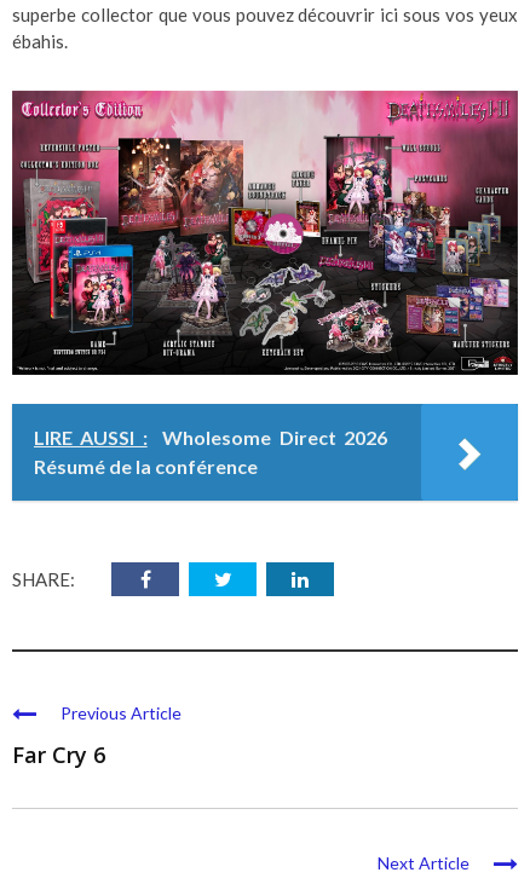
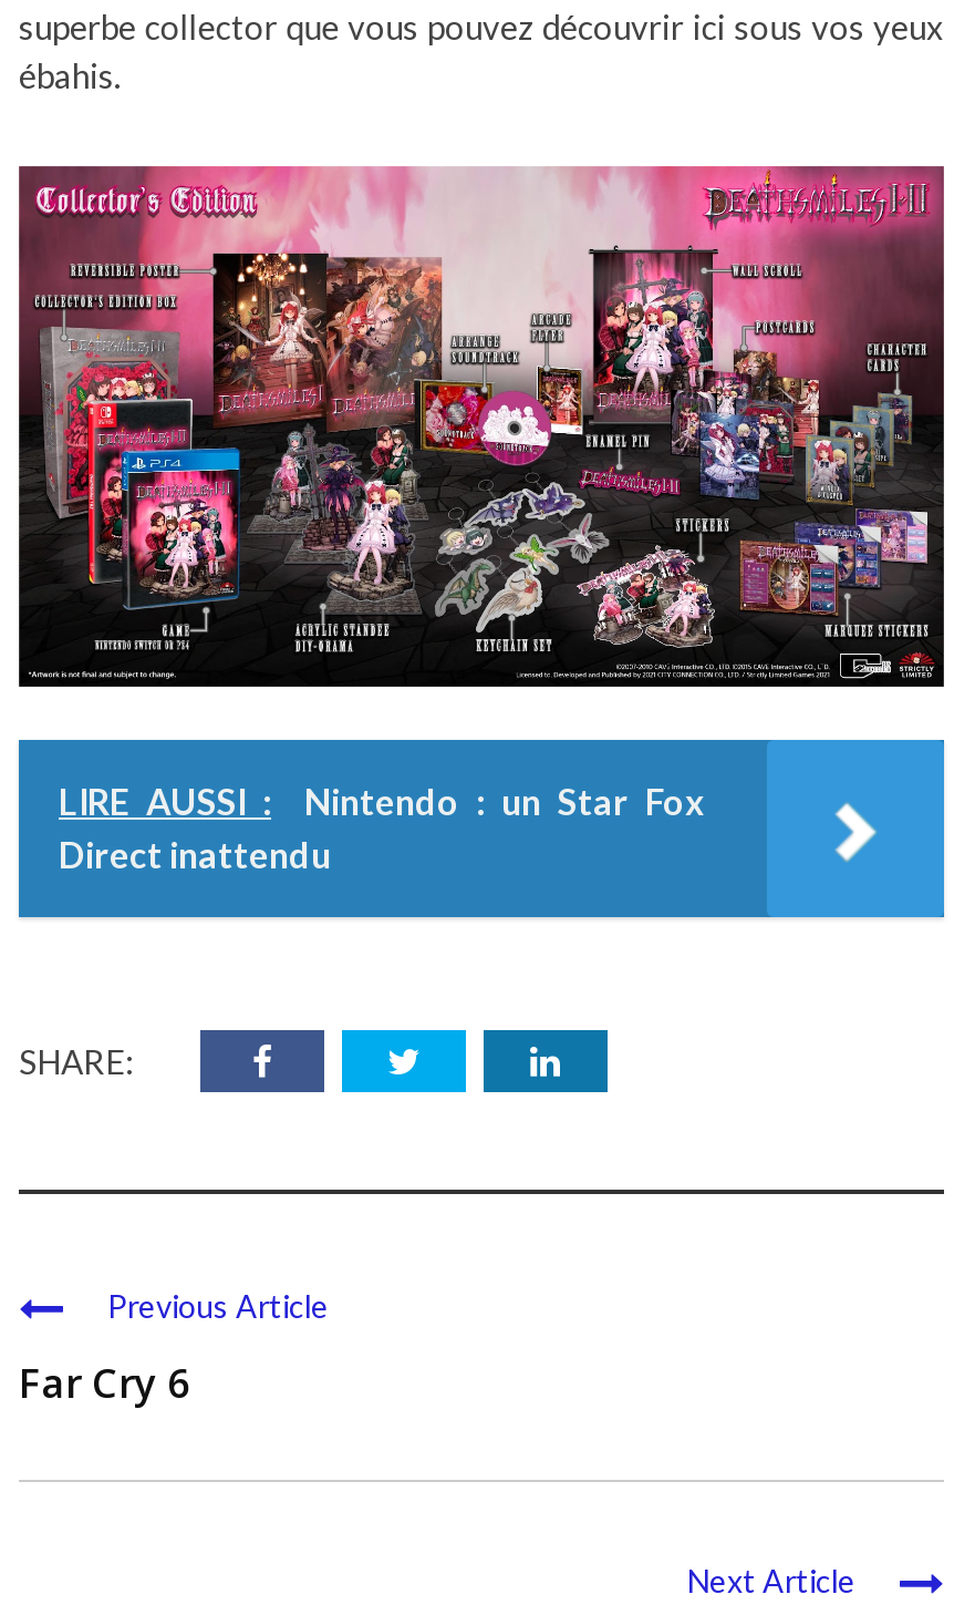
[34,426,387,478] Wholesome Direct 2026 | Résumé de la conférence -> [59,780,705,875] Nintendo : un Star Fox | Direct inattendu

